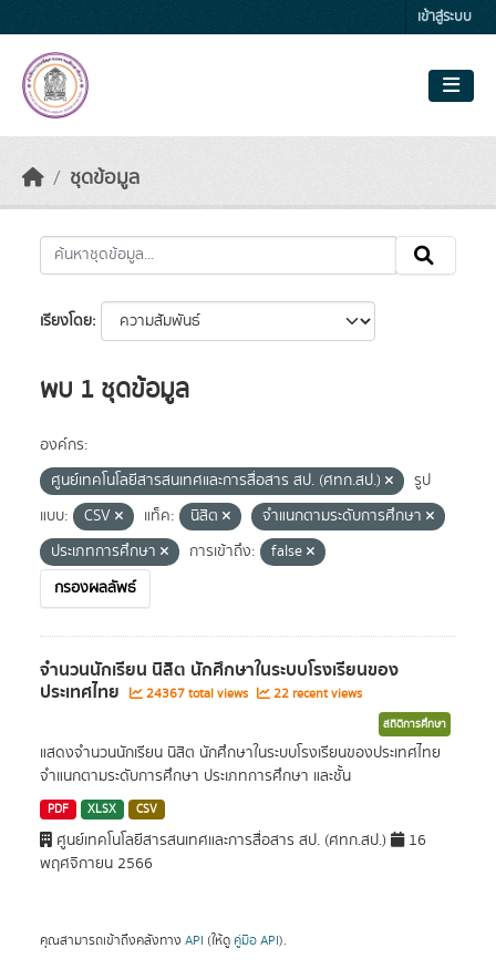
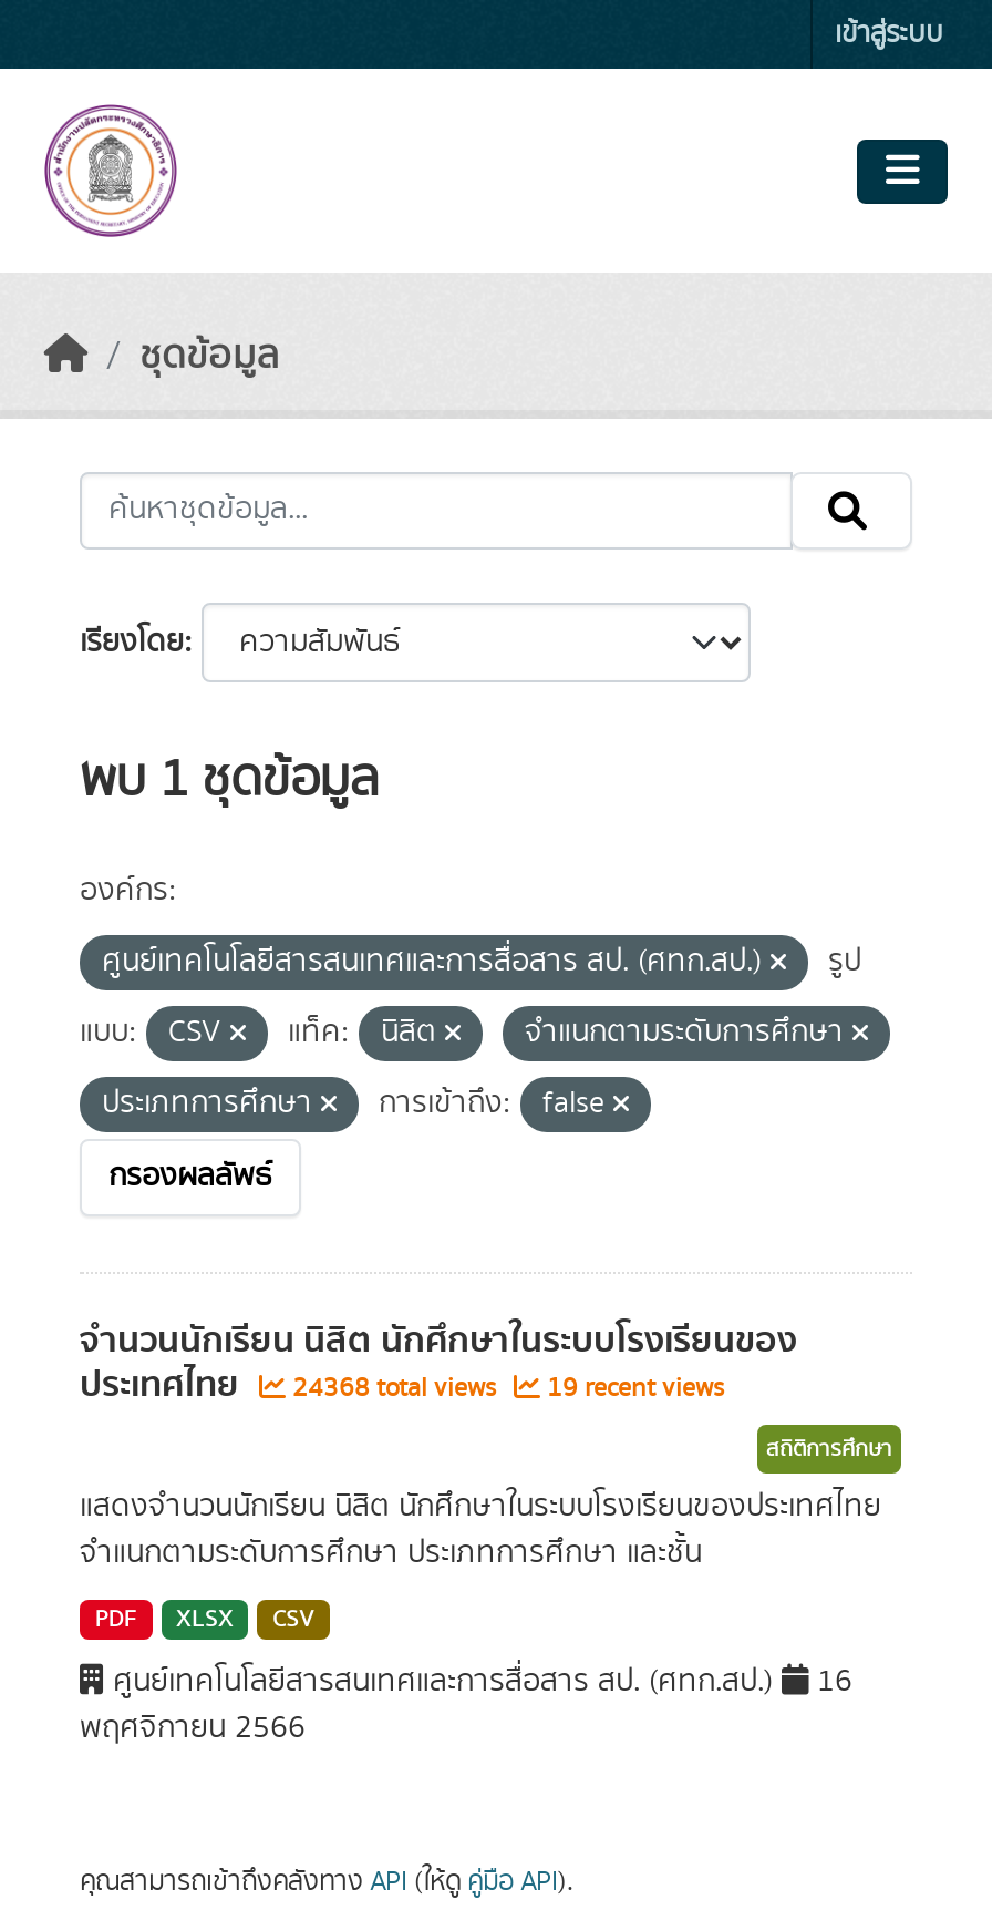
[143,684,251,703] 24367 total views -> [286,1369,503,1407] 24368 total views
[270,684,362,703] 22 recent views -> [540,1369,724,1407] 19 recent views

